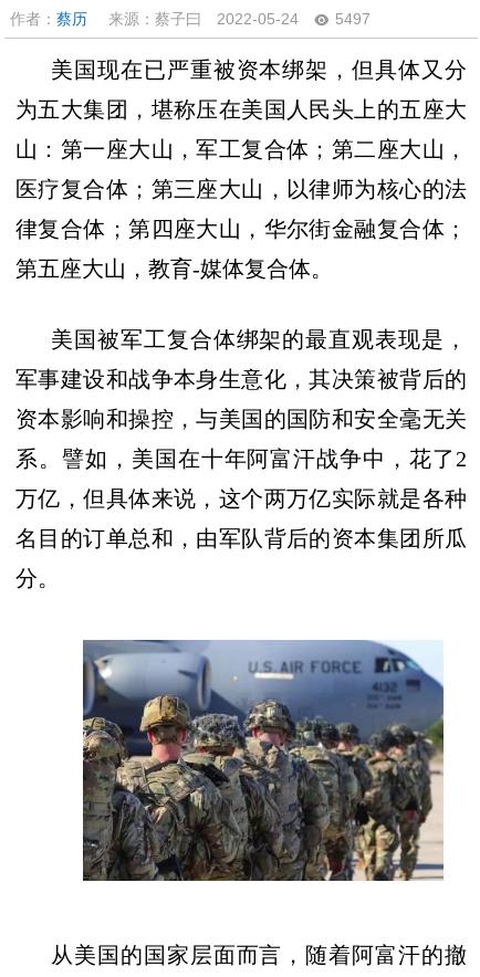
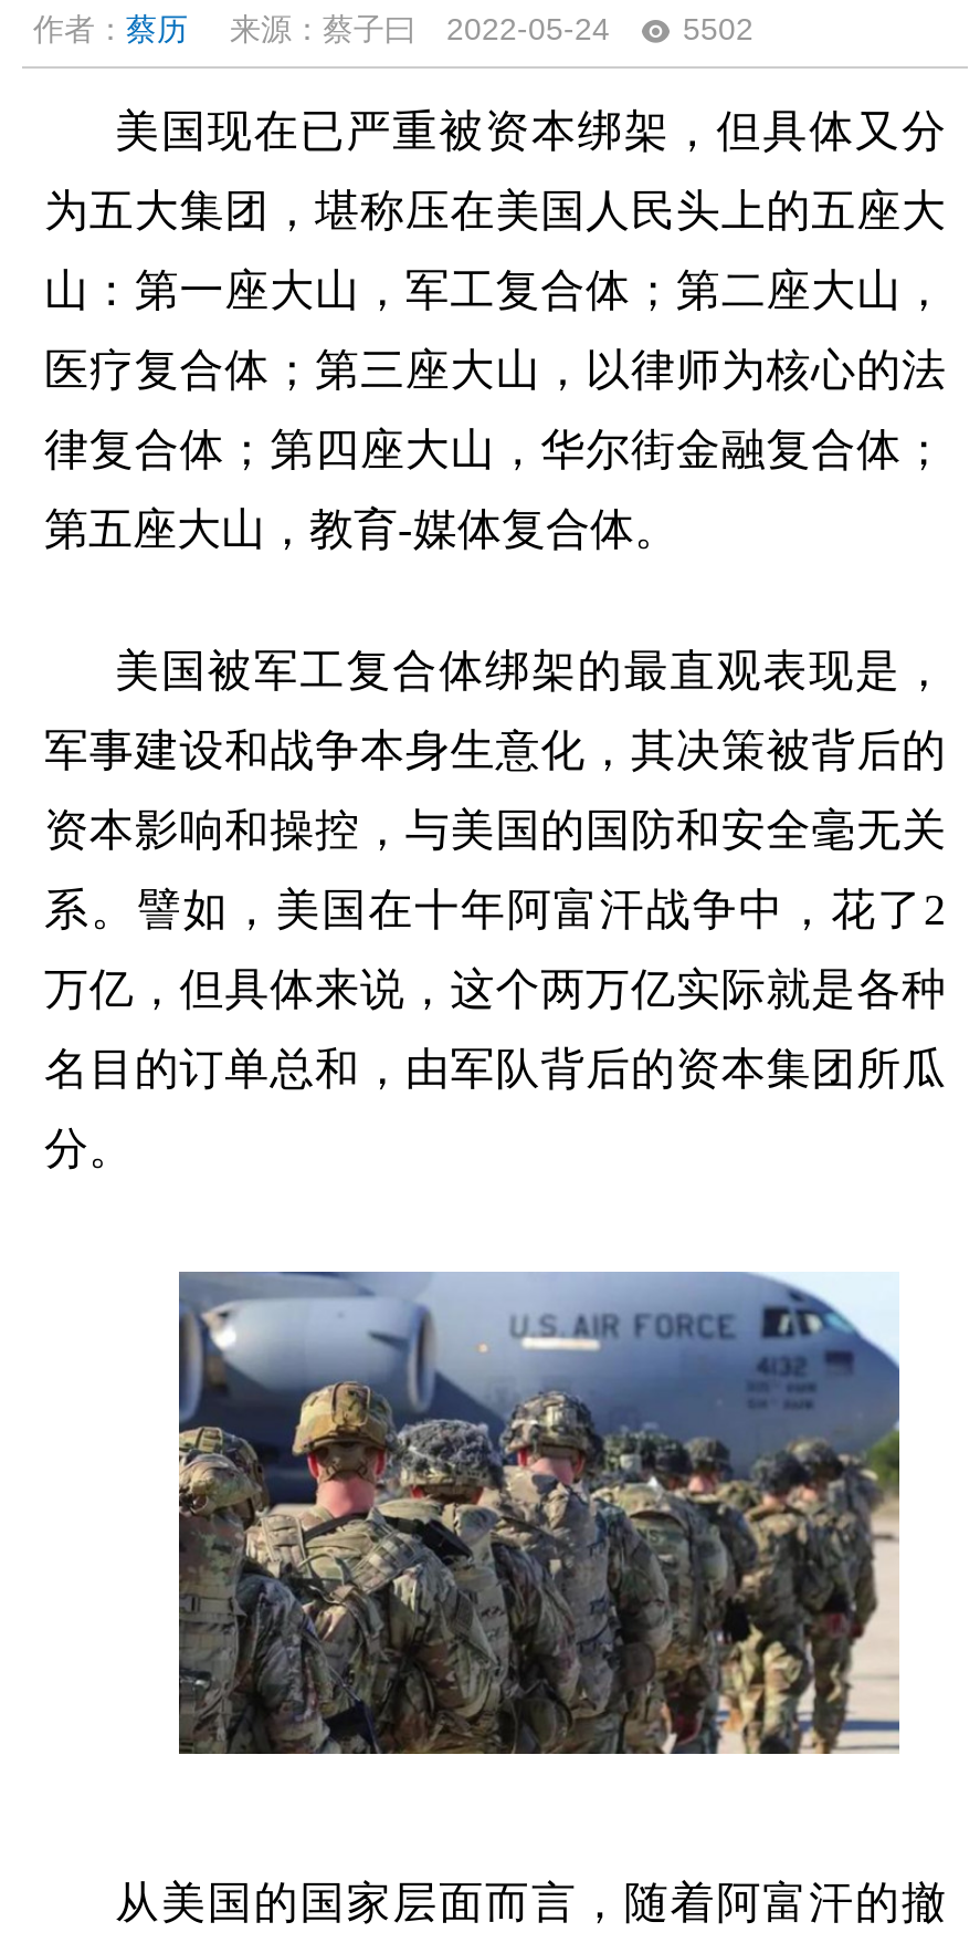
[335,10,371,28] 5497 -> [683,11,754,46] 5502

